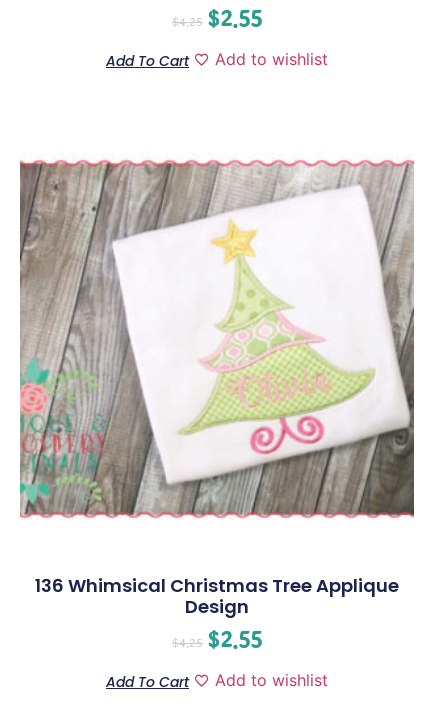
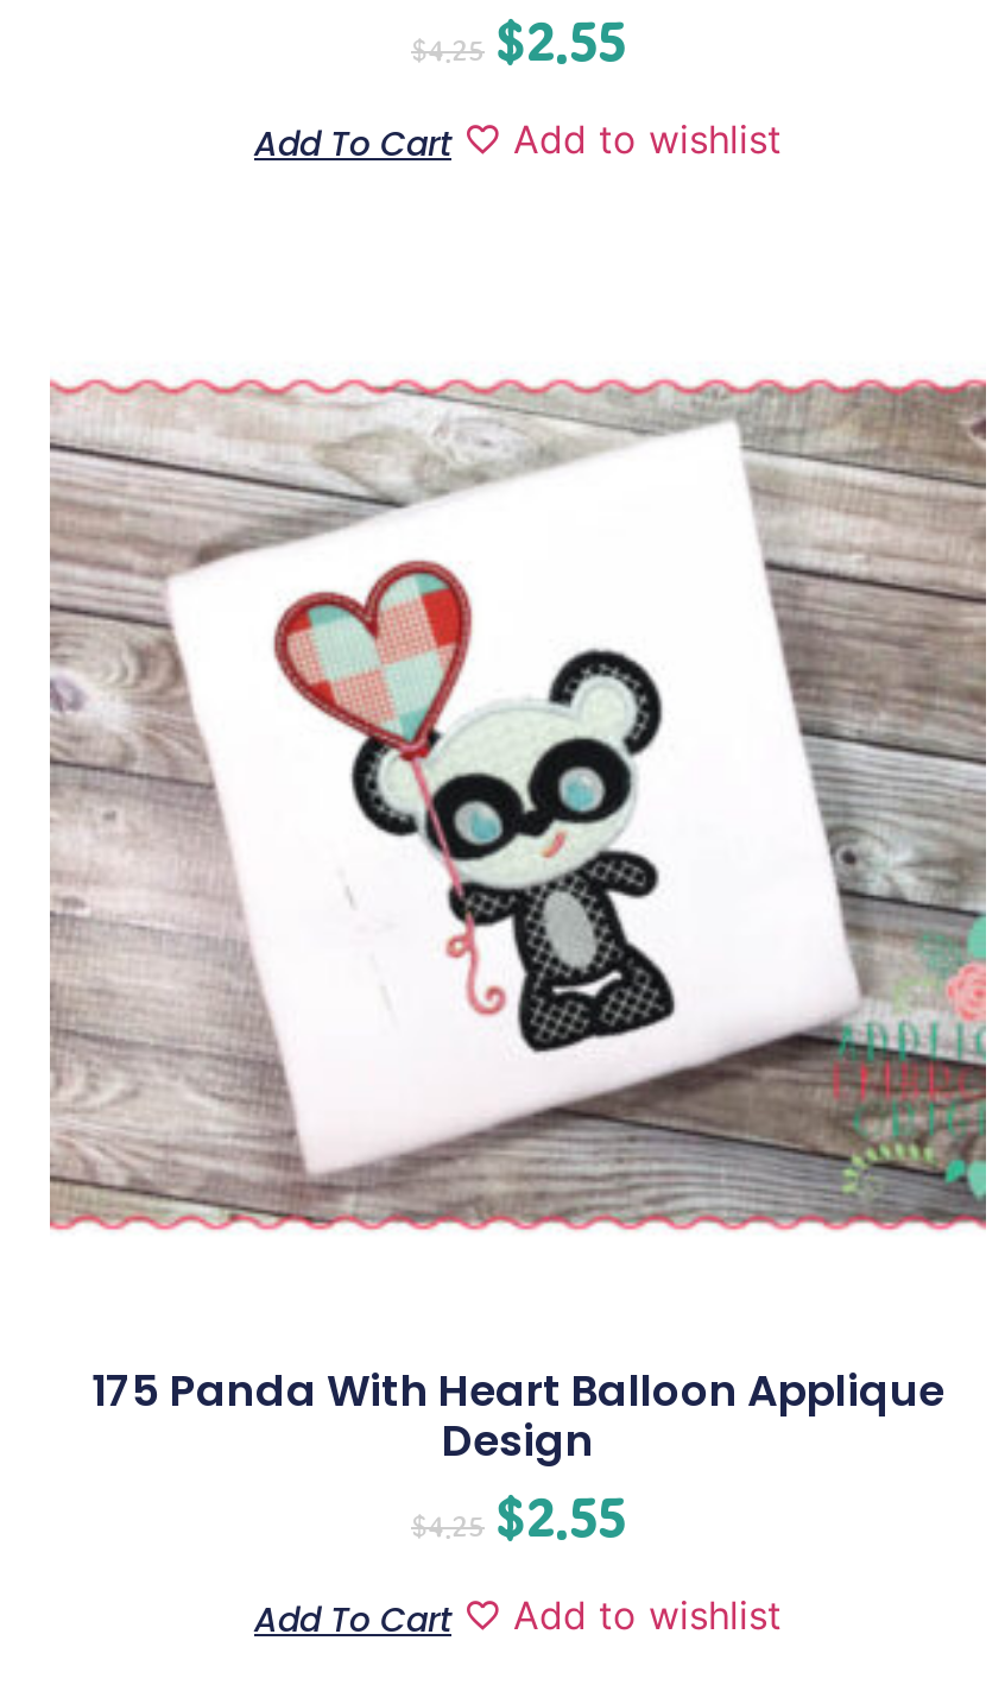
[19,162,415,516] [image] -> [50,385,988,1224] [image]
[35,573,399,598] 136 Whimsical Christmas Tree Applique -> [91,1361,944,1421] 175 Panda With Heart Balloon Applique

